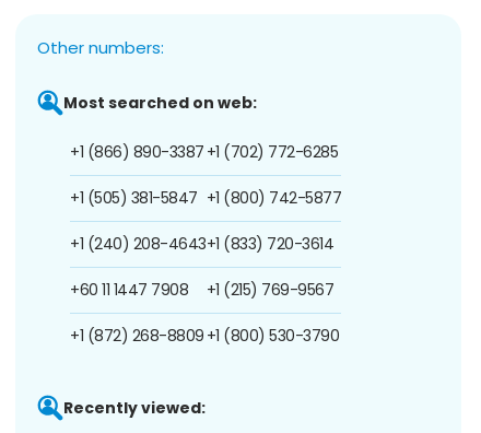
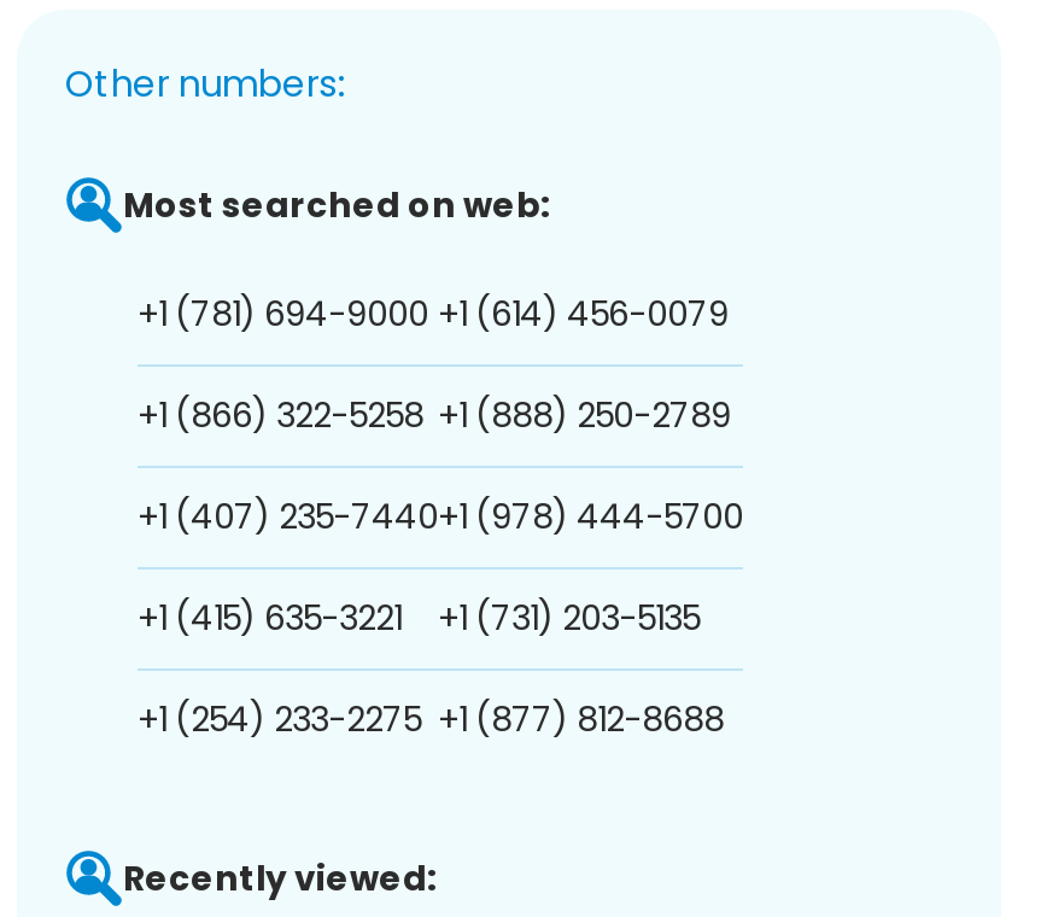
[70,141,204,162] +1 (866) 890-3387 -> [138,288,428,337] +1 (781) 694-9000
[206,141,338,162] +1 (702) 772-6285 -> [438,288,729,337] +1 (614) 456-0079
[70,186,197,208] +1 (505) 381-5847 -> [138,390,423,438] +1 (866) 322-5258
[206,186,341,208] +1 (800) 742-5877 -> [438,390,731,438] +1 (888) 250-2789
[70,232,206,254] +1 (240) 208-4643 -> [138,491,438,539] +1 (407) 235-7440
[206,232,333,254] +1 (833) 720-3614 -> [438,491,743,539] +1 (978) 444-5700
[70,278,188,300] +60 11 1447 7908 -> [138,592,402,641] +1 (415) 635-3221
[206,278,333,300] +1 (215) 769-9567 -> [438,592,700,641] +1 (731) 203-5135
[70,324,204,346] +1 (872) 268-8809 -> [138,694,421,742] +1 (254) 233-2275
[206,324,339,346] +1 (800) 530-3790 -> [438,694,724,742] +1 (877) 812-8688

